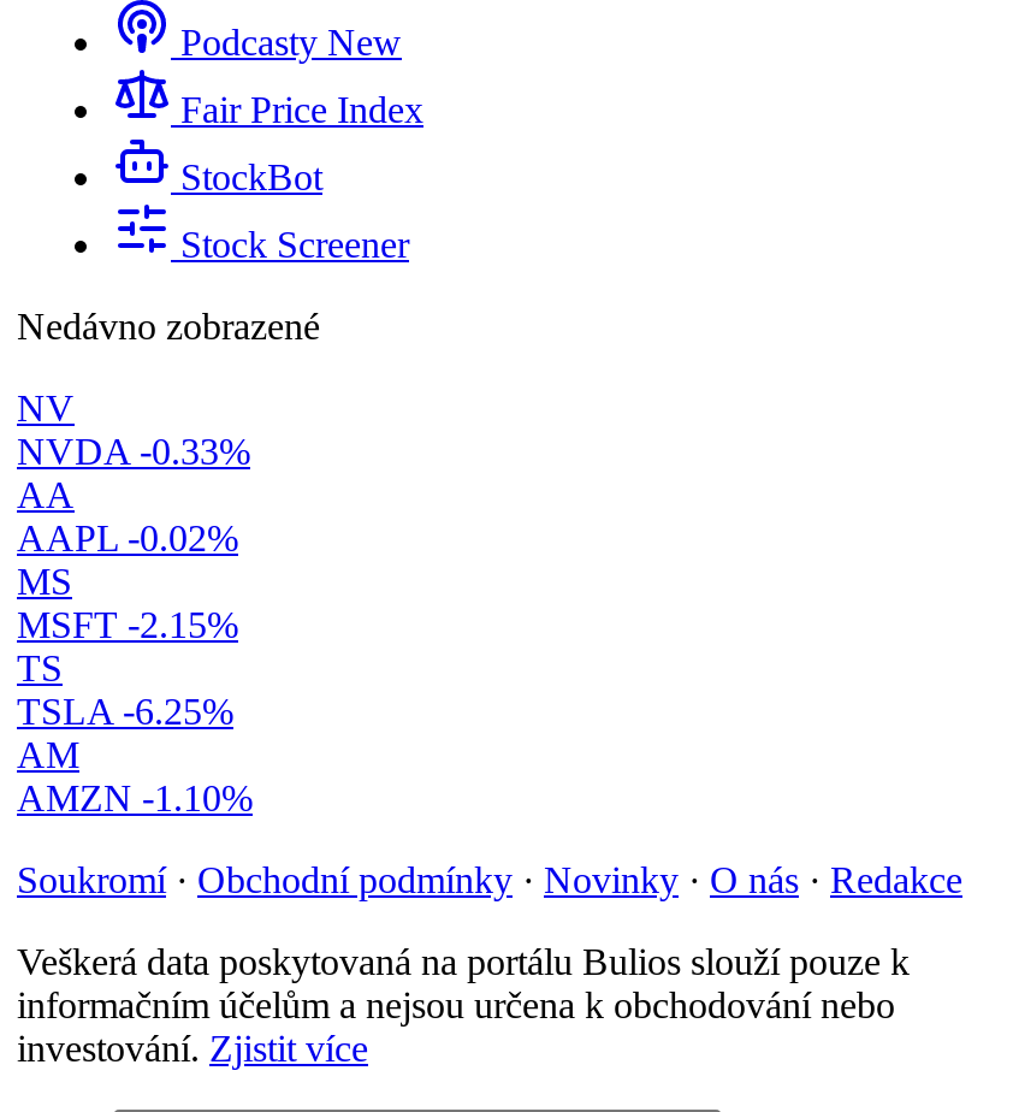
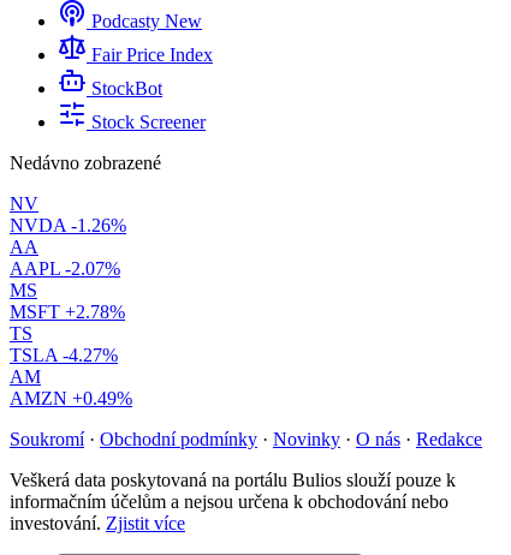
[17,431,250,472] NVDA -0.33% -> [10,215,126,236] NVDA -1.26%
[17,518,238,559] AAPL -0.02% -> [10,258,120,279] AAPL -2.07%
[17,604,238,645] MSFT -2.15% -> [10,302,125,322] MSFT +2.78%
[17,691,233,732] TSLA -6.25% -> [10,345,118,365] TSLA -4.27%
[17,778,253,819] AMZN -1.10% -> [10,388,132,409] AMZN +0.49%

